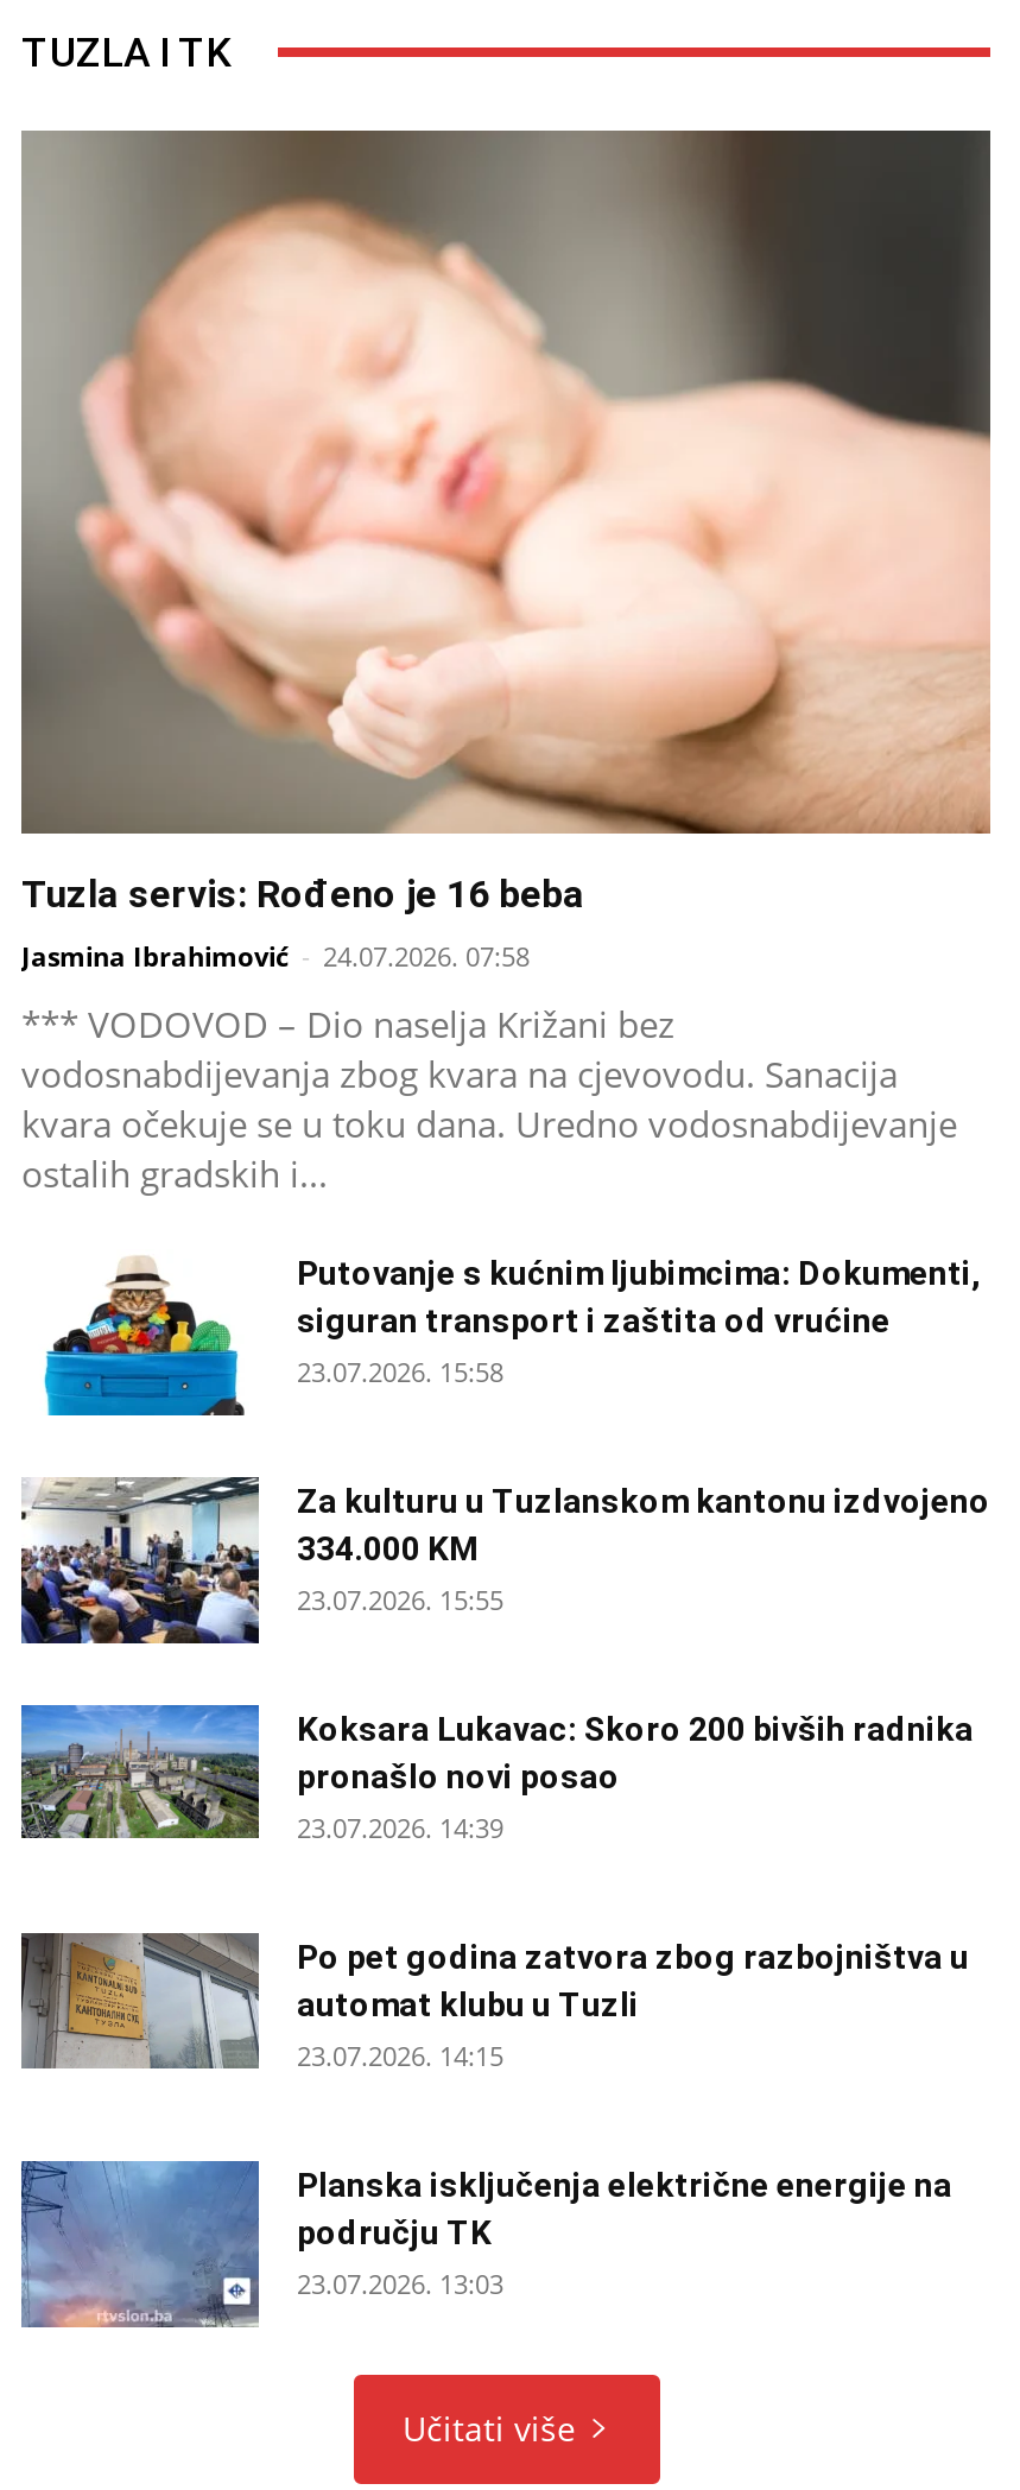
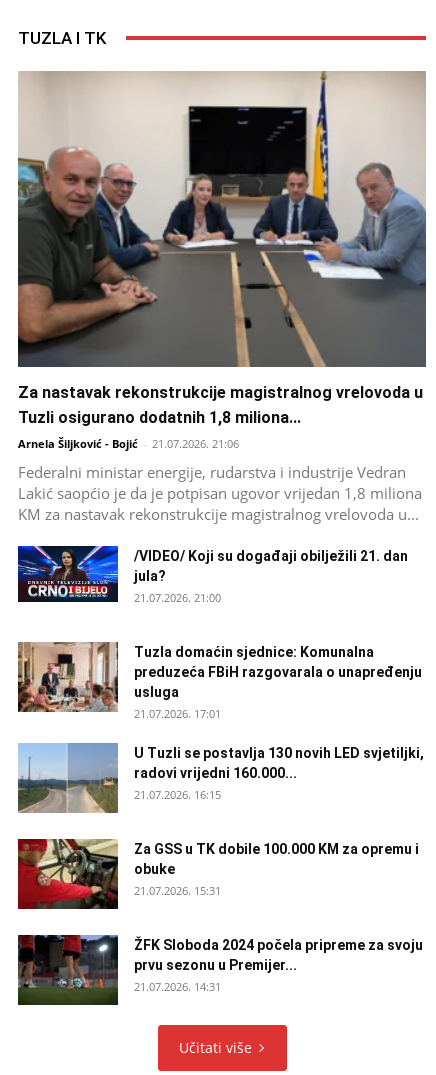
[19,131,993,916] [image] | Tuzla servis: Rođeno je 16 beba -> [17,71,427,427] [image] | Za nastavak rekonstrukcije magistralnog vrelovoda u | Tuzli osigurano dodatnih 1,8 miliona...
[21,938,530,973] Jasmina Ibrahimović - 24.07.2026. 07:58 -> [18,436,239,451] Arnela Šiljković - Bojić - 21.07.2026. 21:06
[21,999,957,1196] *** VODOVOD – Dio naselja Križani bez | vodosnabdijevanja zbog kvara na cjevovodu. Sanacija | kvara očekuje se u toku dana. Uredno vodosnabdijevanje | ostalih gradskih i... -> [18,462,422,524] Federalni ministar energije, rudarstva i industrije Vedran | Lakić saopćio je da je potpisan ugovor vrijedan 1,8 miliona | KM za nastavak rekonstrukcije magistralnog vrelovoda u...
[21,1253,981,1418] [image] | Putovanje s kućnim ljubimcima: Dokumenti, | siguran transport i zaštita od vrućine | 23.07.2026. 15:58 -> [17,545,408,612] [image] | /VIDEO/ Koji su događaji obilježili 21. dan | jula? | 21.07.2026. 21:00
[19,1475,990,1646] [image] | Za kulturu u Tuzlanskom kantonu izdvojeno | 334.000 KM | 23.07.2026. 15:55 -> [17,641,422,721] [image] | Tuzla domaćin sjednice: Komunalna | preduzeća FBiH razgovarala o unapređenju | usluga | 21.07.2026. 17:01
[19,1705,974,1871] [image] | Koksara Lukavac: Skoro 200 bivših radnika | pronašlo novi posao | 23.07.2026. 14:39 -> [17,743,424,814] [image] | U Tuzli se postavlja 130 novih LED svjetiljki, | radovi vrijedni 160.000... | 21.07.2026. 16:15
[19,1931,969,2099] [image] | Po pet godina zatvora zbog razbojništva u | automat klubu u Tuzli | 23.07.2026. 14:15 -> [17,838,419,910] [image] | Za GSS u TK dobile 100.000 KM za opremu i | obuke | 21.07.2026. 15:31
[19,2159,952,2330] [image] | Planska isključenja električne energije na | području TK | 23.07.2026. 13:03 -> [17,934,423,1006] [image] | ŽFK Sloboda 2024 počela pripreme za svoju | prvu sezonu u Premijer... | 21.07.2026. 14:31

